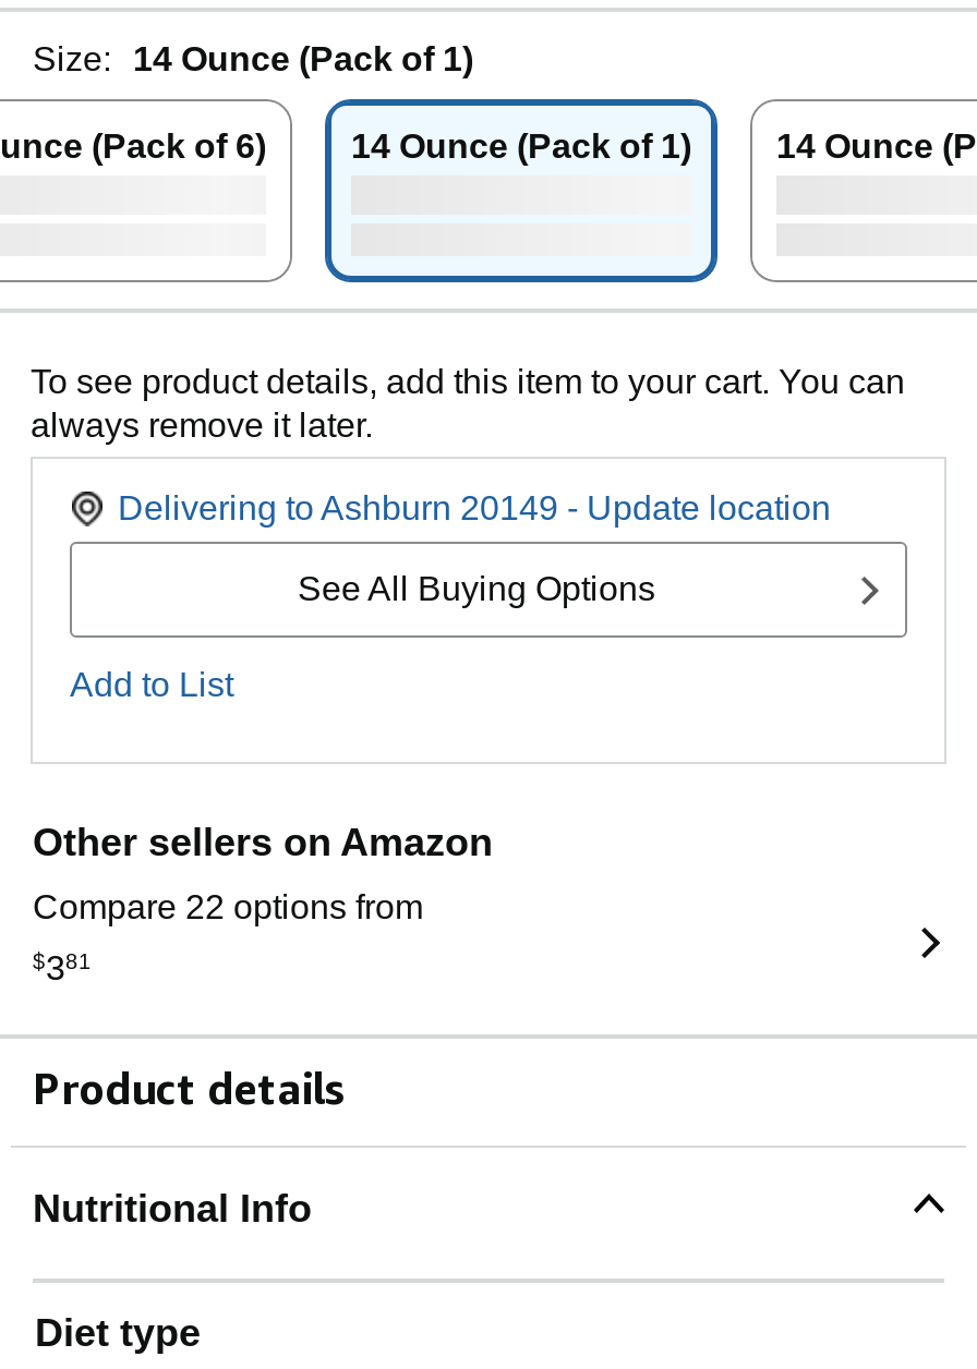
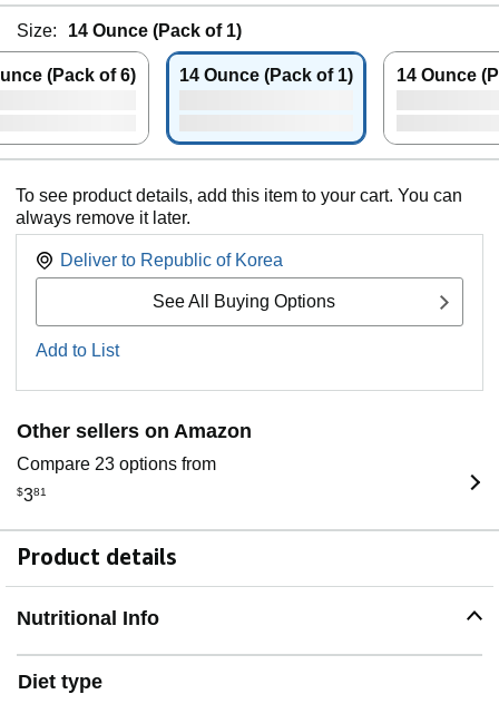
[118,490,831,527] Delivering to Ashburn 20149 - Update location -> [60,251,283,270] Deliver to Republic of Korea
[33,889,423,926] Compare 22 options from -> [17,455,216,474] Compare 23 options from

